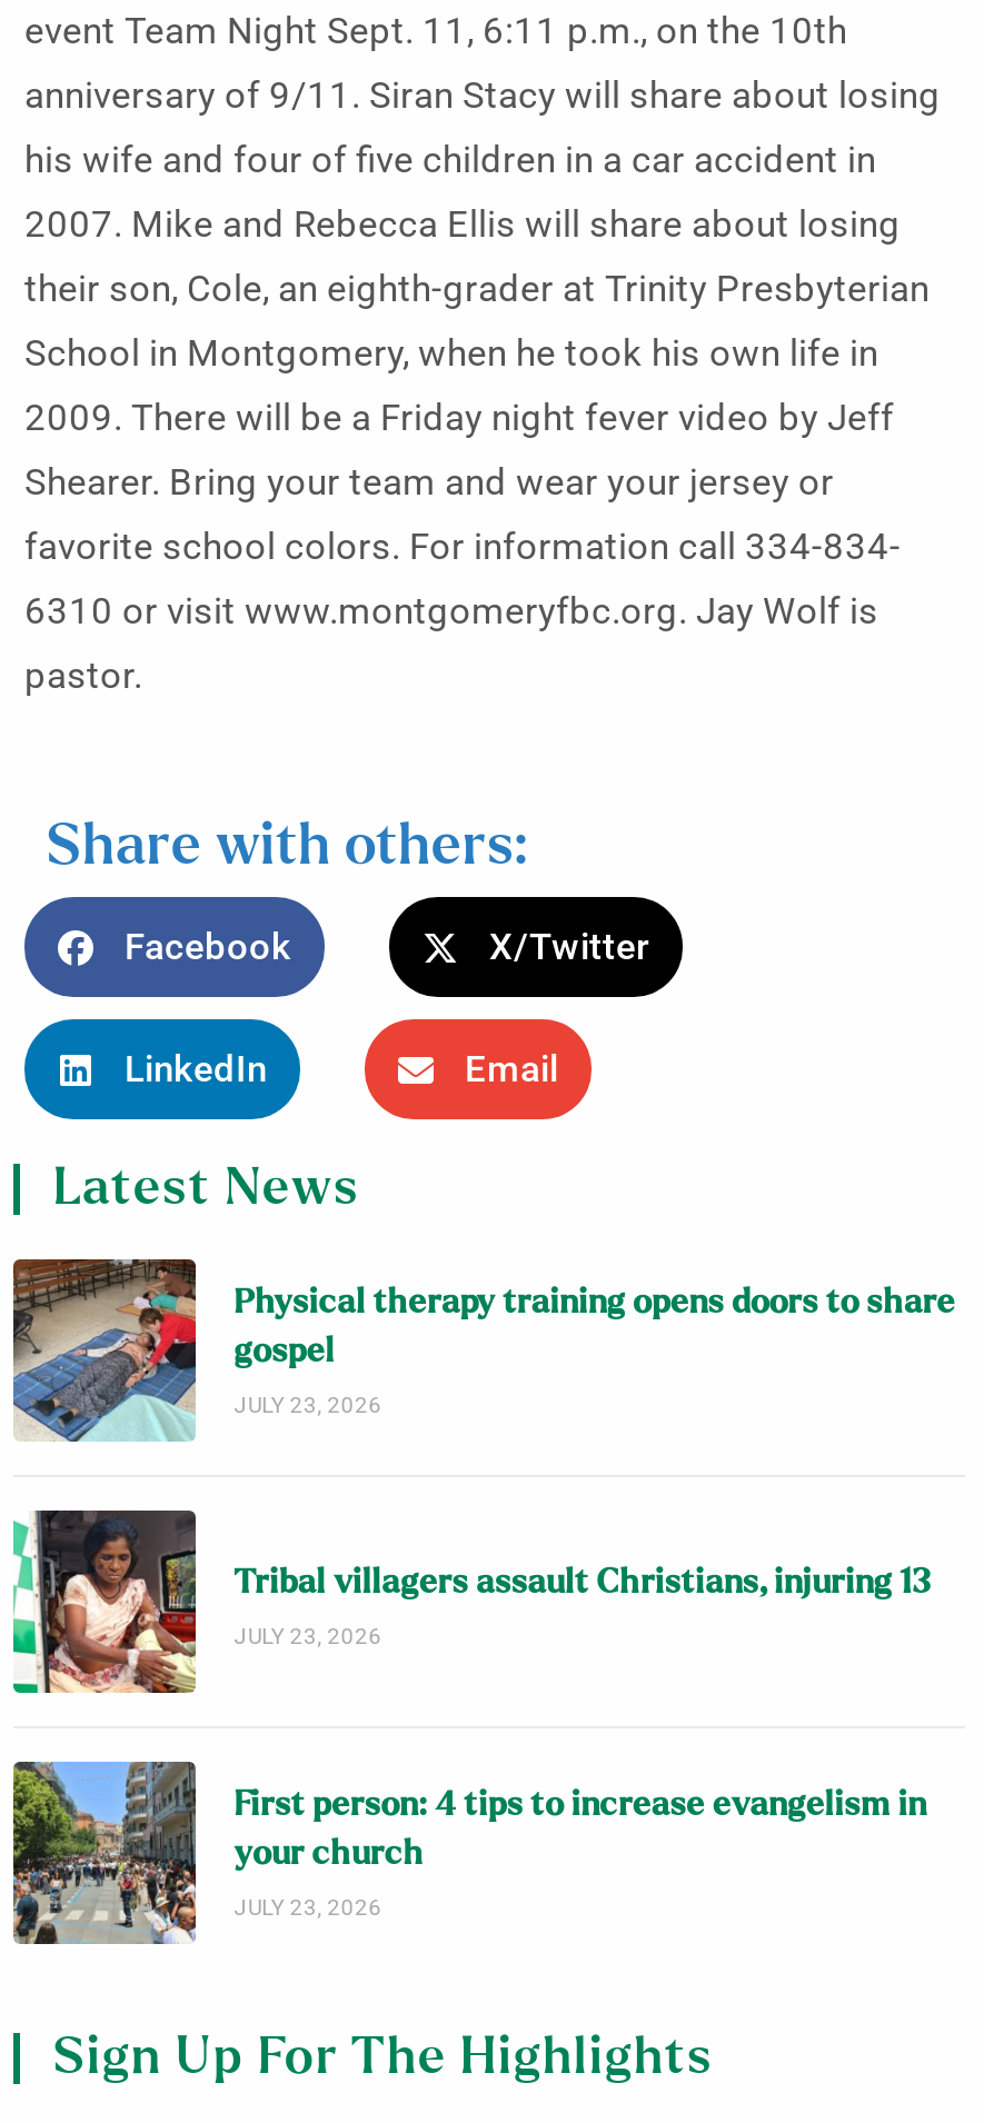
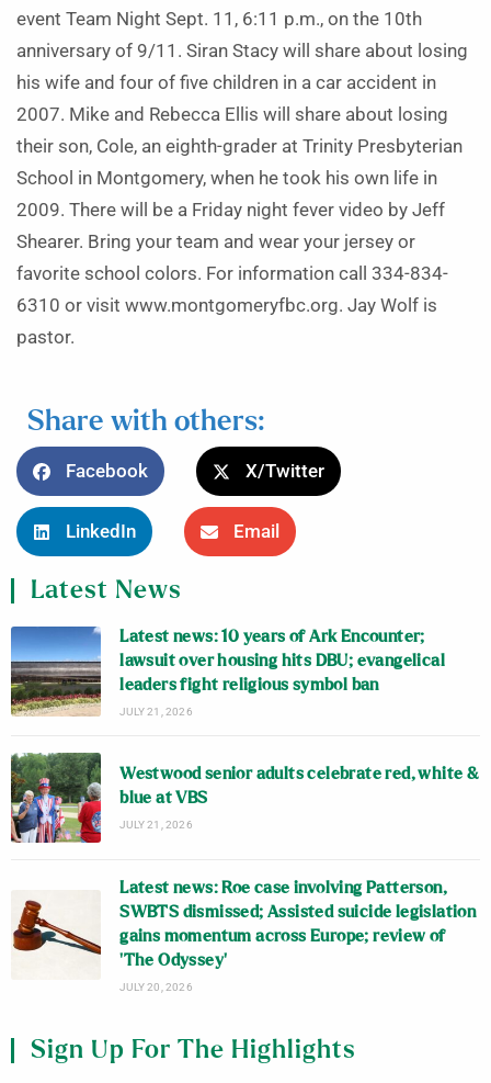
[11,1257,956,1444] [image] | Physical therapy training opens doors to share | gospel | JULY 23, 2026 -> [10,625,445,717] [image] | Latest news: 10 years of Ark Encounter; | lawsuit over housing hits DBU; evangelical | leaders fight religious symbol ban | JULY 21, 2026
[11,1508,938,1697] [image] | Tribal villagers assault Christians, injuring 13 | JULY 23, 2026 -> [10,752,479,844] [image] | Westwood senior adults celebrate red, white & | blue at VBS | JULY 21, 2026
[11,1762,927,1946] [image] | First person: 4 tips to increase evangelism in | your church | JULY 23, 2026 -> [11,880,476,993] [image] | Latest news: Roe case involving Patterson, | SWBTS dismissed; Assisted suicide legislation | gains momentum across Europe; review of | ‘The Odyssey’ | JULY 20, 2026

